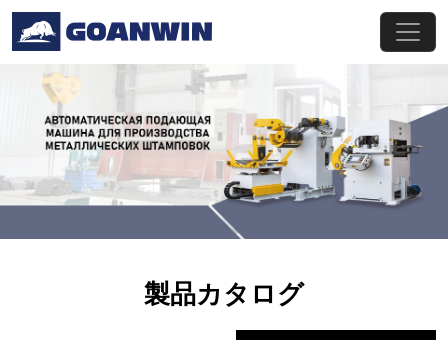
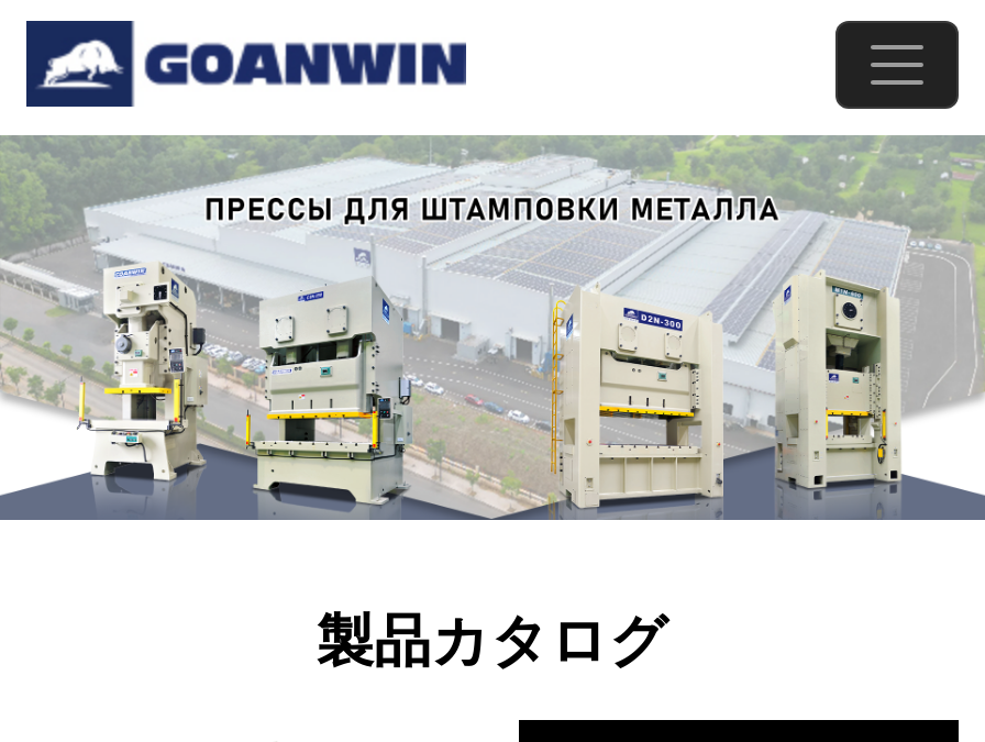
[3,65,445,238] [image] -> [7,135,978,520] [image]

